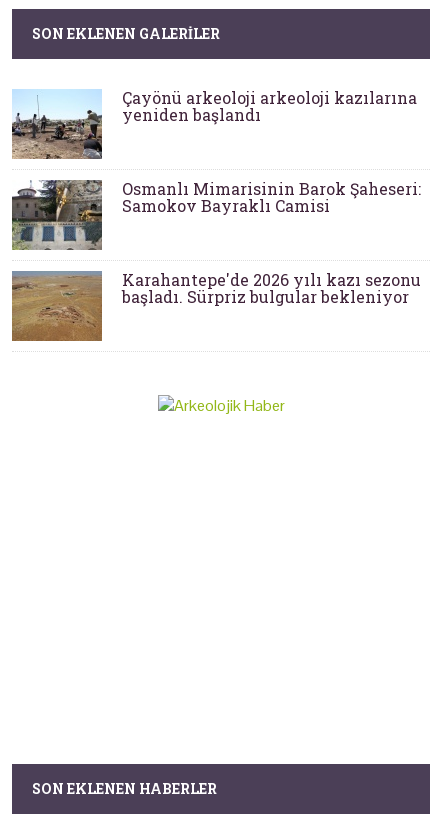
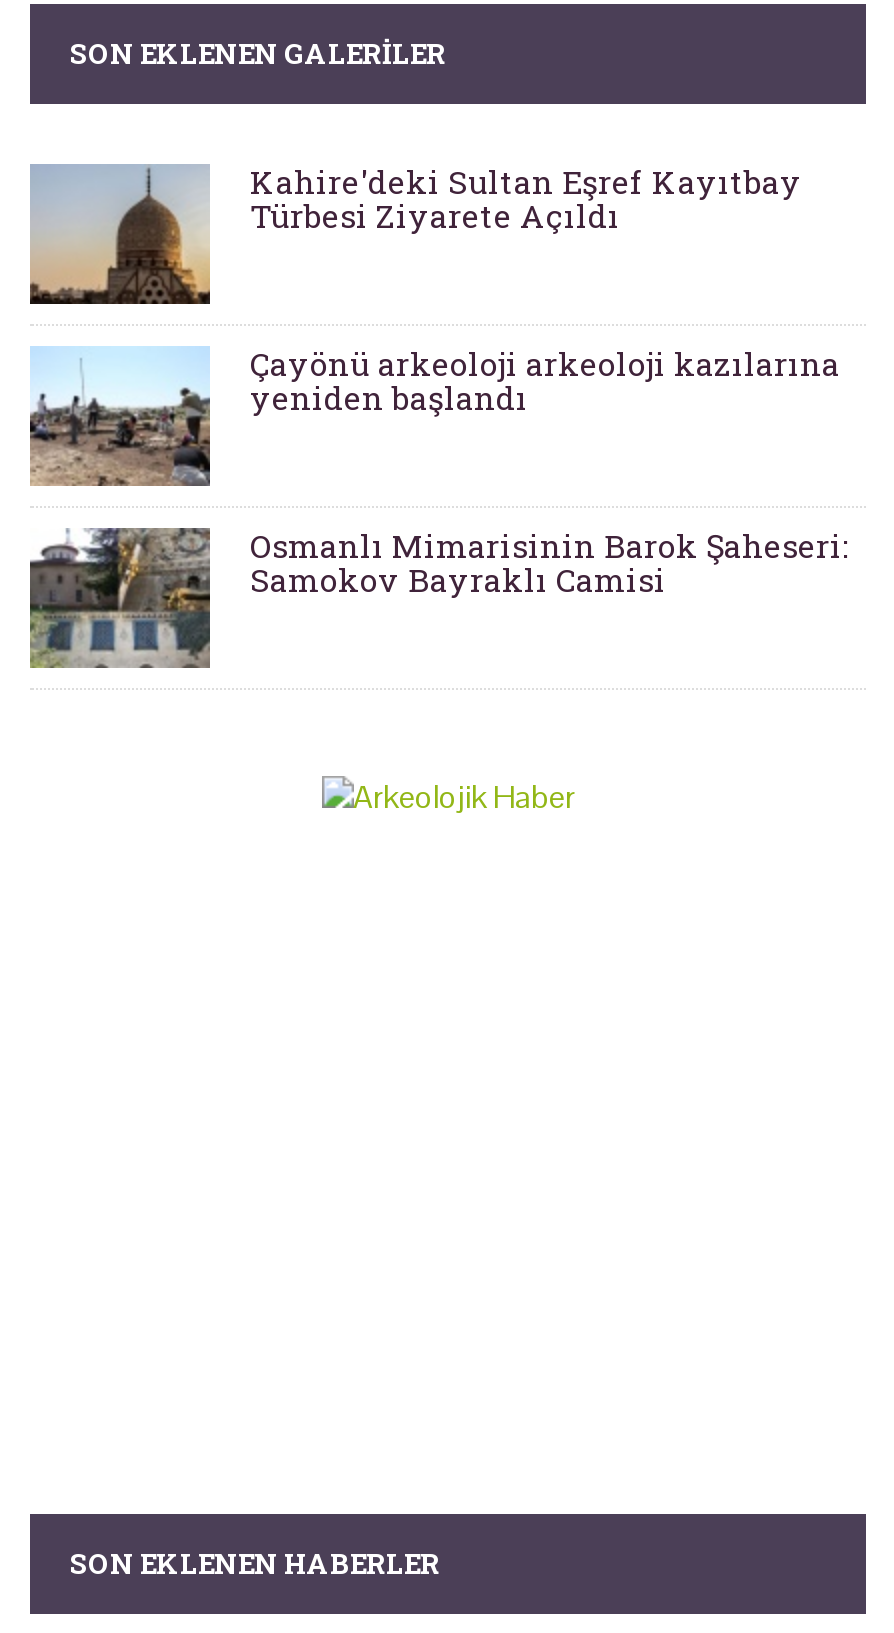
none -> [30,160,802,306] [image] | Kahire'deki Sultan Eşref Kayıtbay | Türbesi Ziyarete Açıldı
moved [10,87,421,216] -> [26,342,848,600]: [image] | Çayönü arkeoloji arkeoloji kazılarına | yeniden başlandı | Osmanlı Mimarisinin Barok Şaheseri: | Samokov Bayraklı Camisi
[11,269,421,342] [image] | Karahantepe'de 2026 yılı kazı sezonu | başladı. Sürpriz bulgular bekleniyor -> none

